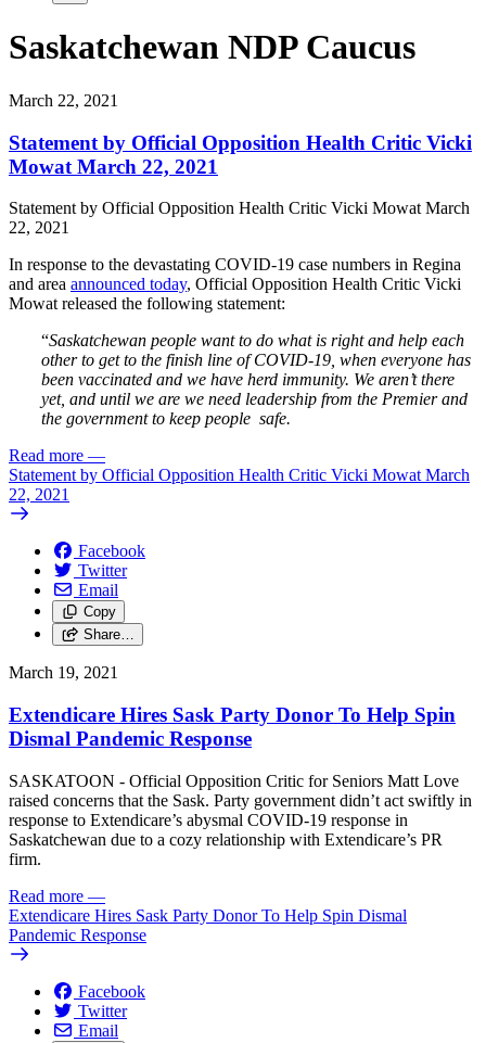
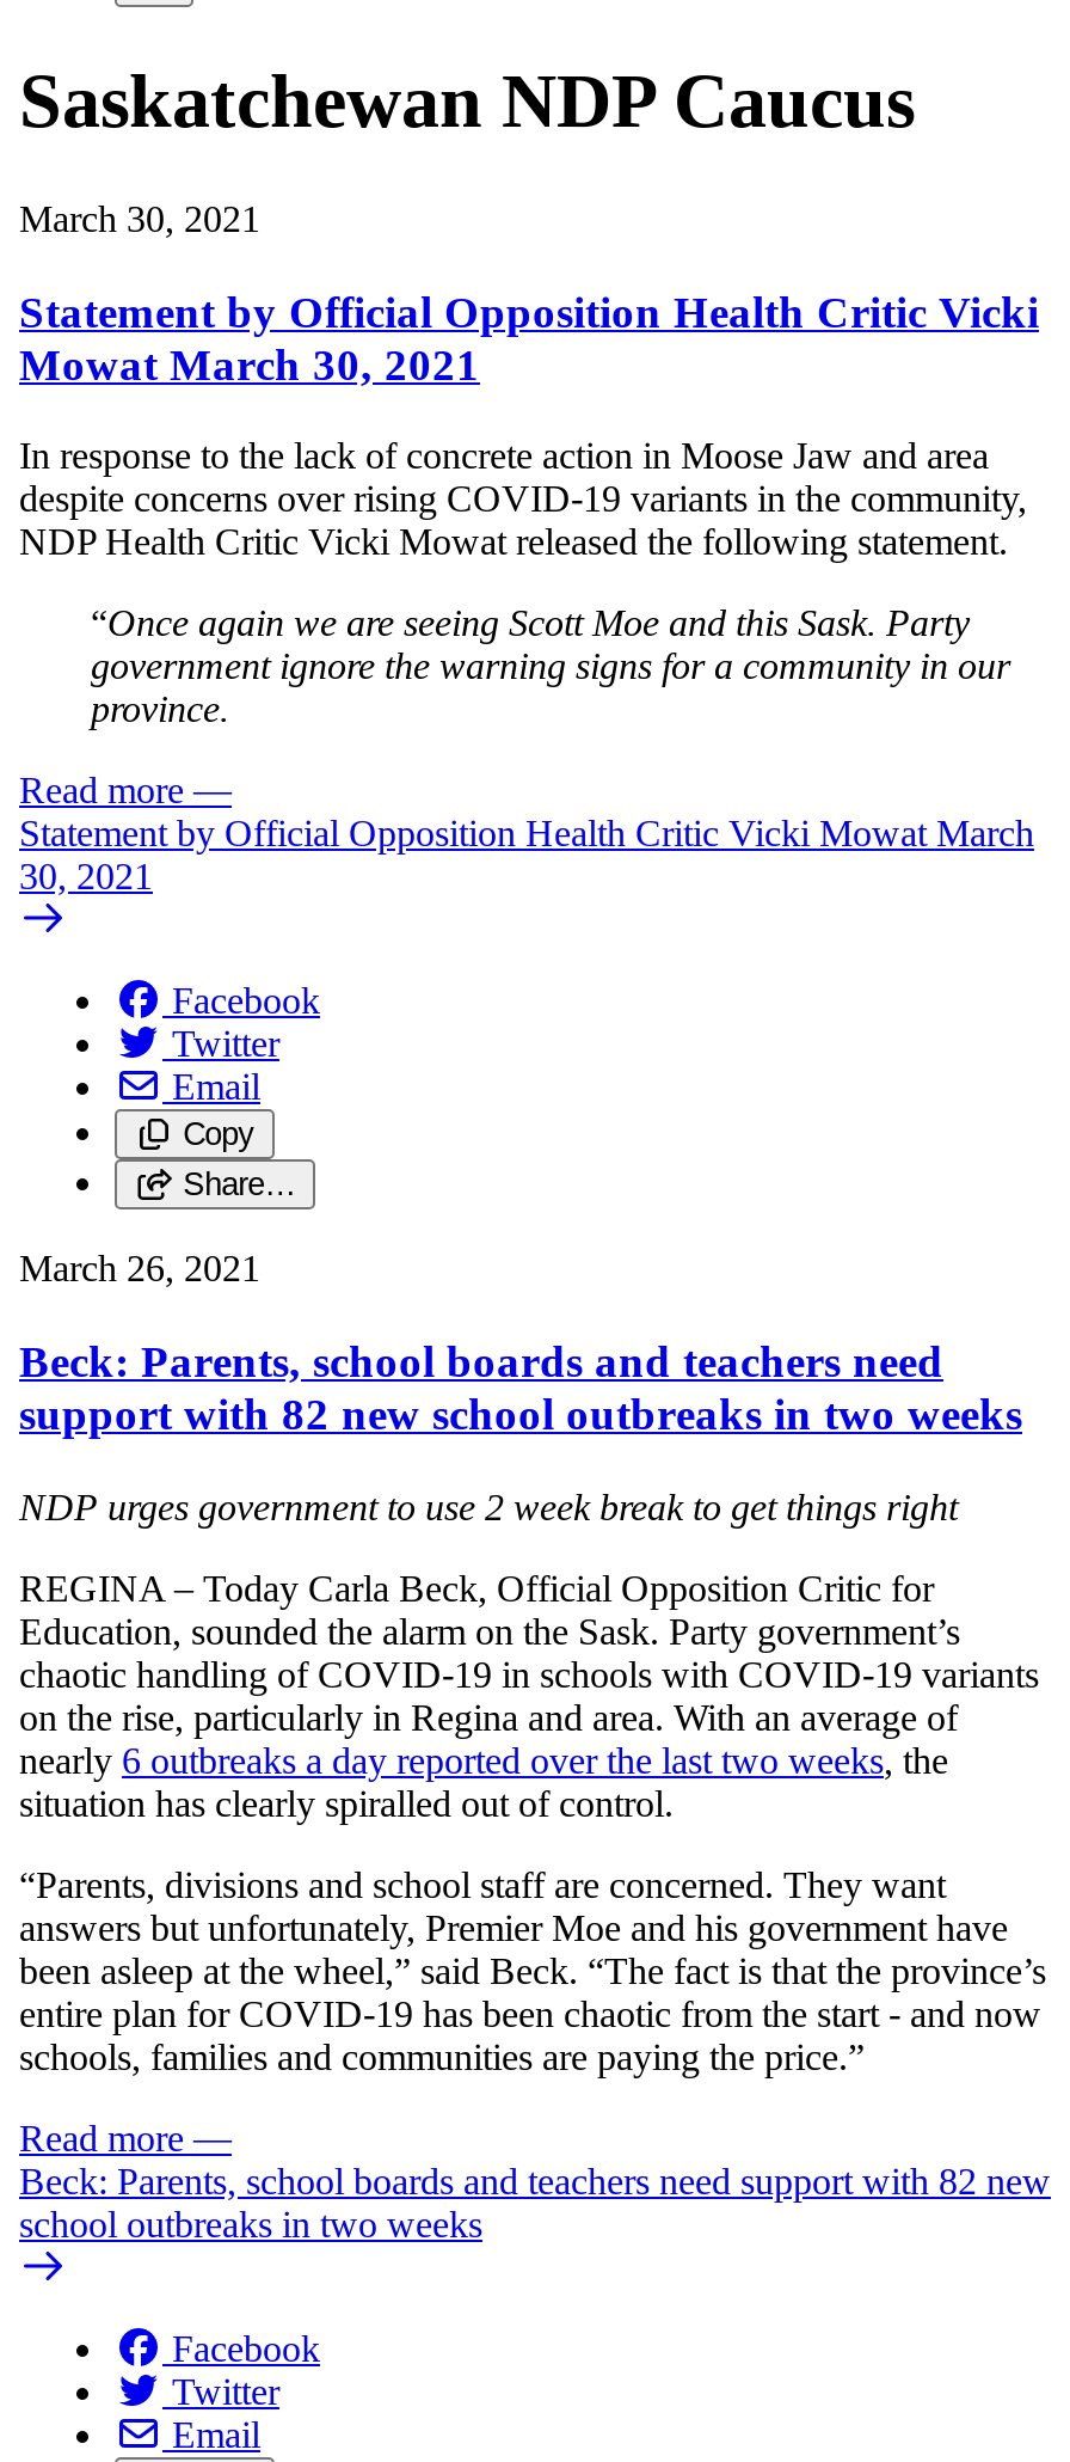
[9,91,118,110] March 22, 2021 -> [19,198,260,239] March 30, 2021
[9,155,471,428] Mowat March 22, 2021 | Statement by Official Opposition Health Critic Vicki Mowat March | 22, 2021 | In response to the devastating COVID-19 case numbers in Regina | and area announced today, Official Opposition Health Critic Vicki | Mowat released the following statement: | “Saskatchewan people want to do what is right and help each | other to get to the finish line of COVID-19, when everyone has | been vaccinated and we have herd immunity. We aren’t there | yet, and until we are we need leadership from the Premier and | the government to keep people safe. -> [19,338,1027,730] Mowat March 30, 2021 | In response to the lack of concrete action in Moose Jaw and area | despite concerns over rising COVID-19 variants in the community, | NDP Health Critic Vicki Mowat released the following statement. | “Once again we are seeing Scott Moe and this Sask. Party | government ignore the warning signs for a community in our | province.
moved [9,446,470,484] -> [19,770,1034,854]: Read more — | Statement by Official Opposition Health Critic Vicki Mowat March
[9,485,69,504] 22, 2021 -> [19,856,153,897] 30, 2021
moved [78,542,145,643] -> [172,981,320,1203]: Facebook | Twitter | Email | Copy | Share…
[9,663,472,868] March 19, 2021 | Extendicare Hires Sask Party Donor To Help Spin | Dismal Pandemic Response | SASKATOON - Official Opposition Critic for Seniors Matt Love | raised concerns that the Sask. Party government didn’t act swiftly in | response to Extendicare’s abysmal COVID-19 response in | Saskatchewan due to a cozy relationship with Extendicare’s PR | firm. -> [19,1248,1046,2077] March 26, 2021 | Beck: Parents, school boards and teachers need | support with 82 new school outbreaks in two weeks | NDP urges government to use 2 week break to get things right | REGINA – Today Carla Beck, Official Opposition Critic for | Education, sounded the alarm on the Sask. Party government’s | chaotic handling of COVID-19 in schools with COVID-19 variants | on the rise, particularly in Regina and area. With an average of | nearly 6 outbreaks a day reported over the last two weeks, the | situation has clearly spiralled out of control. | “Parents, divisions and school staff are concerned. They want | answers but unfortunately, Premier Moe and his government have | been asleep at the wheel,” said Beck. “The fact is that the province’s | entire plan for COVID-19 has been chaotic from the start - and now | schools, families and communities are paying the price.”
[9,906,407,944] Extendicare Hires Sask Party Donor To Help Spin Dismal | Pandemic Response -> [19,2160,1051,2244] Beck: Parents, school boards and teachers need support with 82 new | school outbreaks in two weeks

